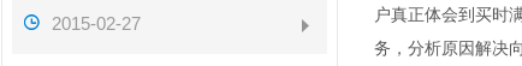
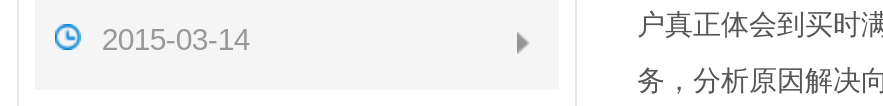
[52,13,141,34] 2015-02-27 -> [102,22,250,56] 2015-03-14

